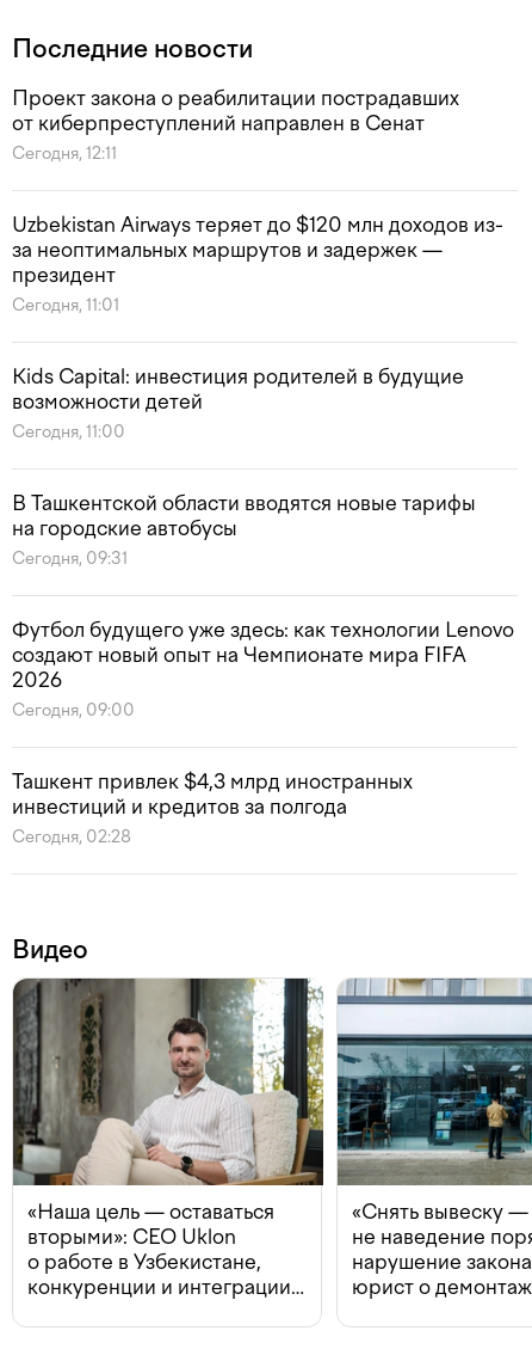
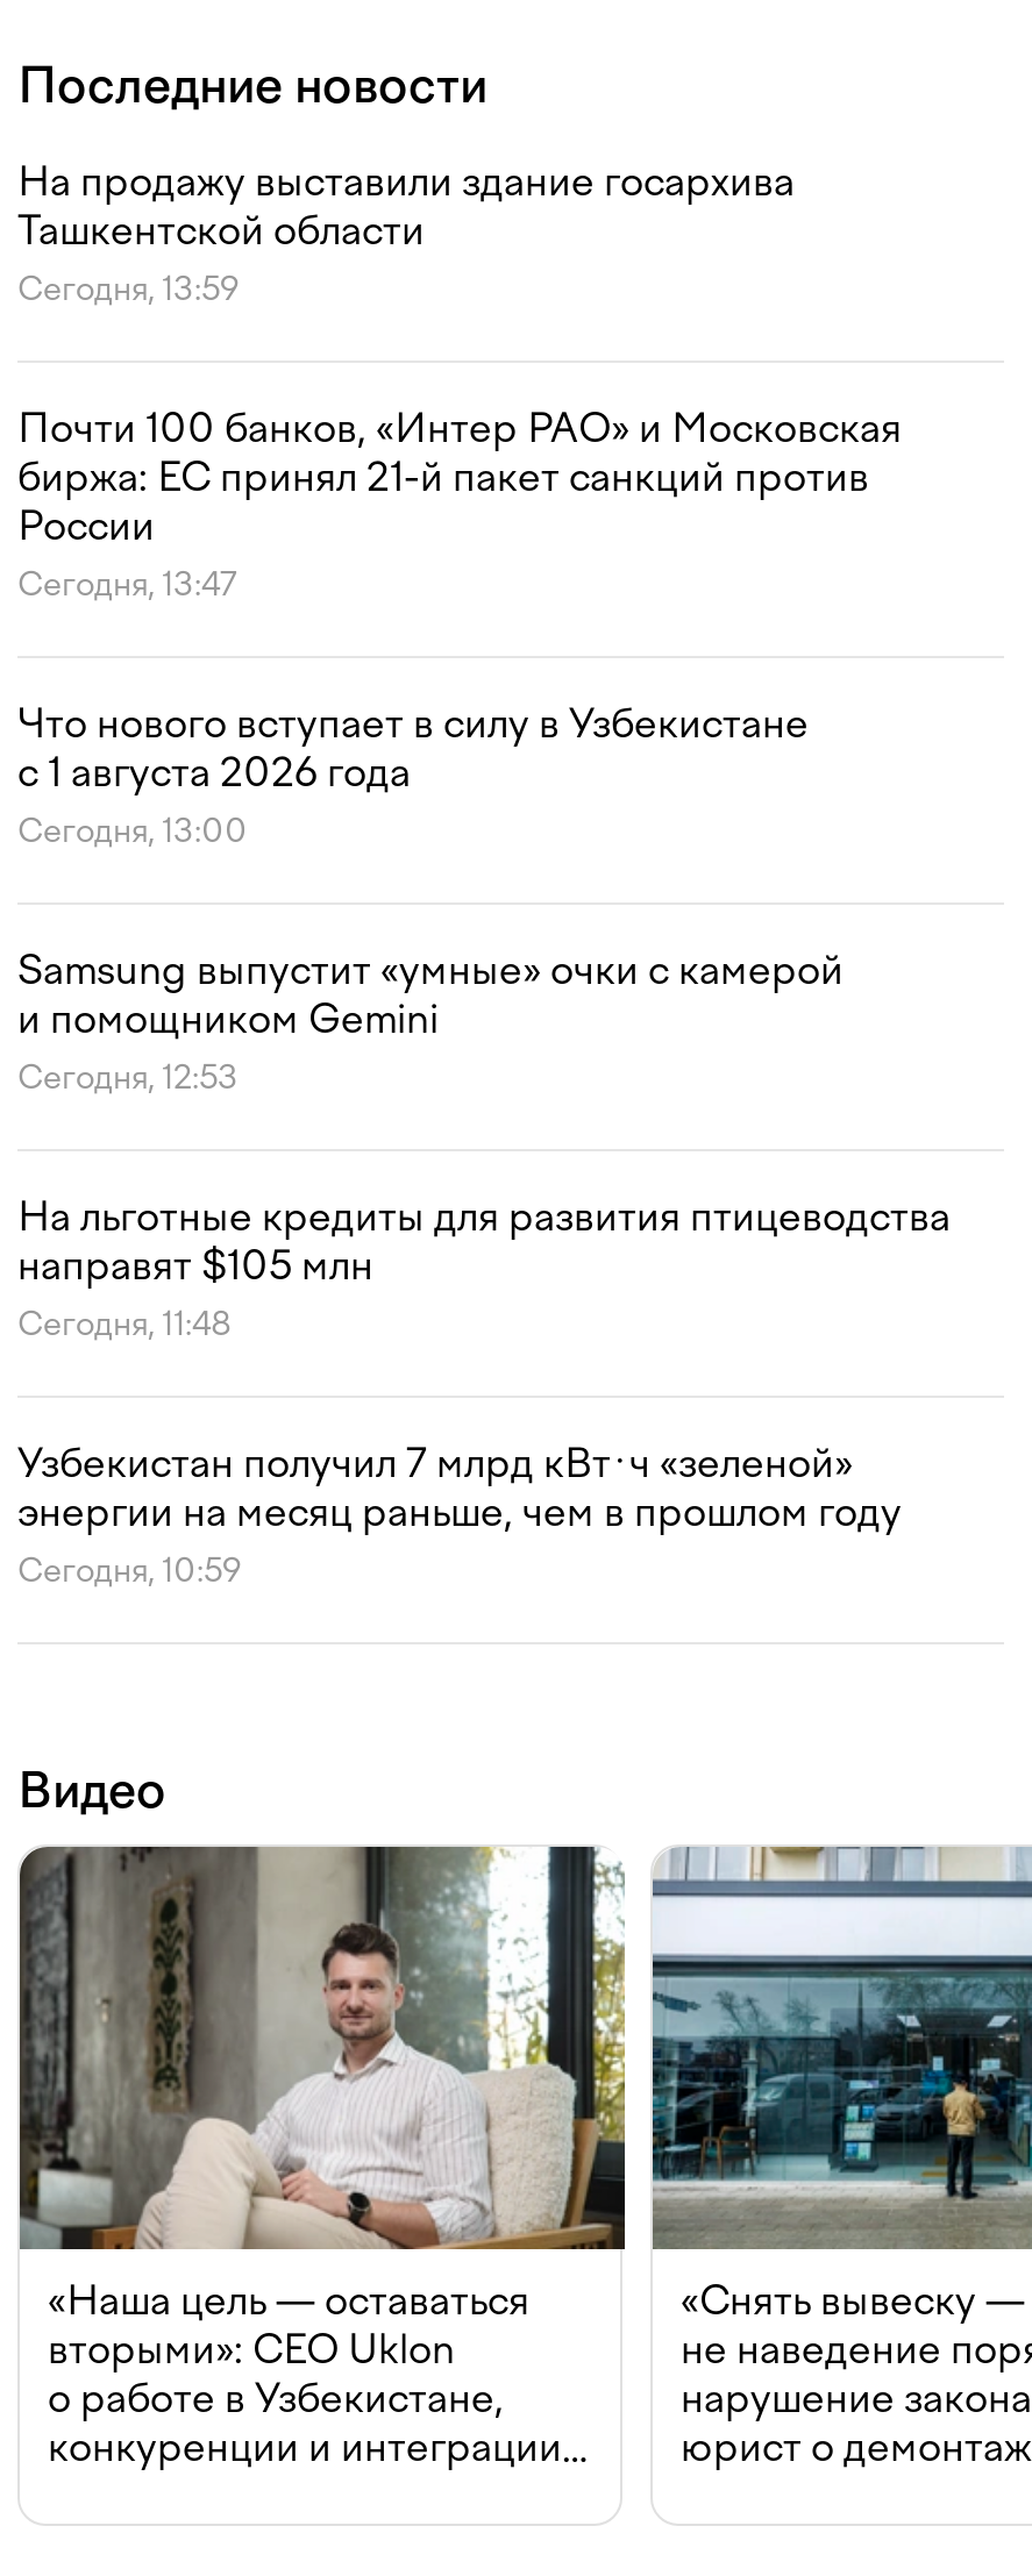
[12,87,459,164] Проект закона о реабилитации пострадавших | от киберпреступлений направлен в Сенат | Сегодня, 12:11 -> [17,159,795,310] На продажу выставили здание госархива | Ташкентской области | Сегодня, 13:59
[12,213,503,316] Uzbekistan Airways теряет до $120 млн доходов из- | за неоптимальных маршрутов и задержек — | президент | Сегодня, 11:01 -> [17,406,902,606] Почти 100 банков, «Интер РАО» и Московская | биржа: ЕС принял 21-й пакет санкций против | России | Сегодня, 13:47
[12,365,464,443] Kids Capital: инвестиция родителей в будущие | возможности детей | Сегодня, 11:00 -> [17,701,809,852] Что нового вступает в силу в Узбекистане | с 1 августа 2026 года | Сегодня, 13:00
[12,492,476,569] В Ташкентской области вводятся новые тарифы | на городские автобусы | Сегодня, 09:31 -> [17,948,844,1099] Samsung выпустит «умные» очки с камерой | и помощником Gemini | Сегодня, 12:53
[12,618,514,721] Футбол будущего уже здесь: как технологии Lenovo | создают новый опыт на Чемпионате мира FIFA | 2026 | Сегодня, 09:00 -> [17,1194,951,1345] На льготные кредиты для развития птицеводства | направят $105 млн | Сегодня, 11:48
[12,770,413,848] Ташкент привлек $4,3 млрд иностранных | инвестиций и кредитов за полгода | Сегодня, 02:28 -> [17,1441,902,1592] Узбекистан получил 7 млрд кВт·ч «зеленой» | энергии на месяц раньше, чем в прошлом году | Сегодня, 10:59

